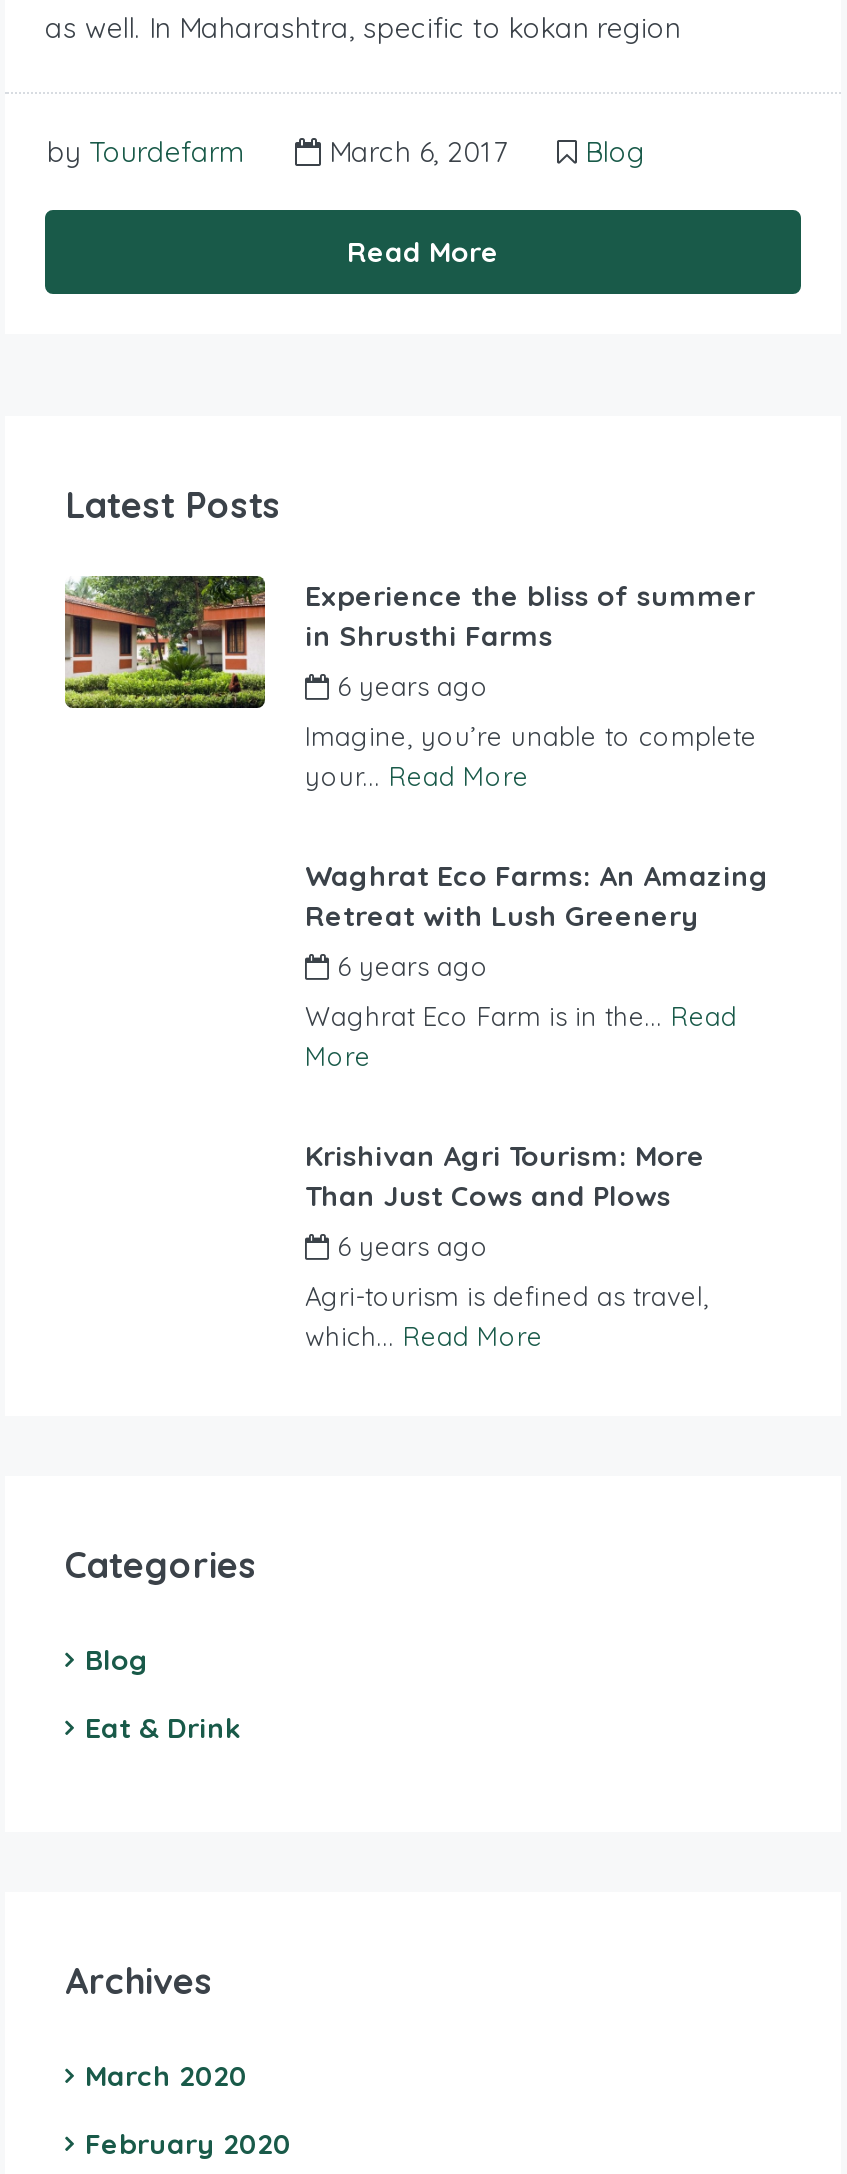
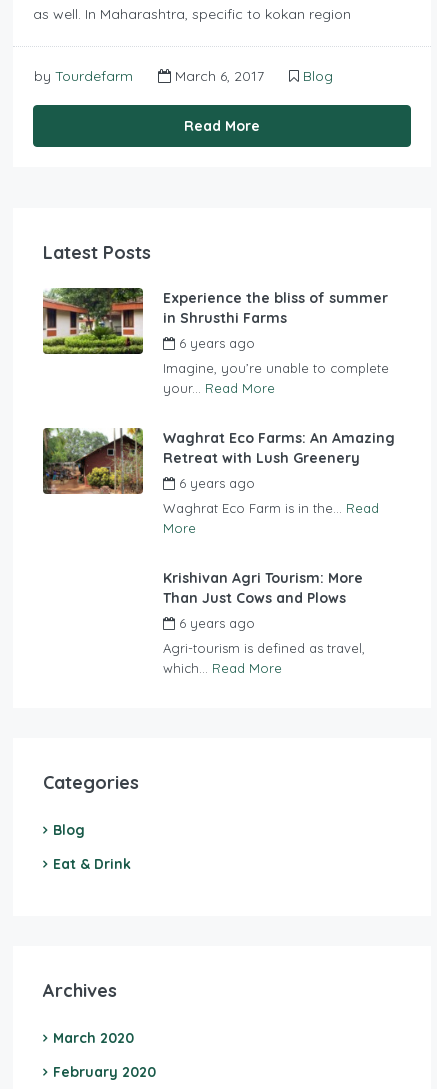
none -> [42,427,144,495] [image]

